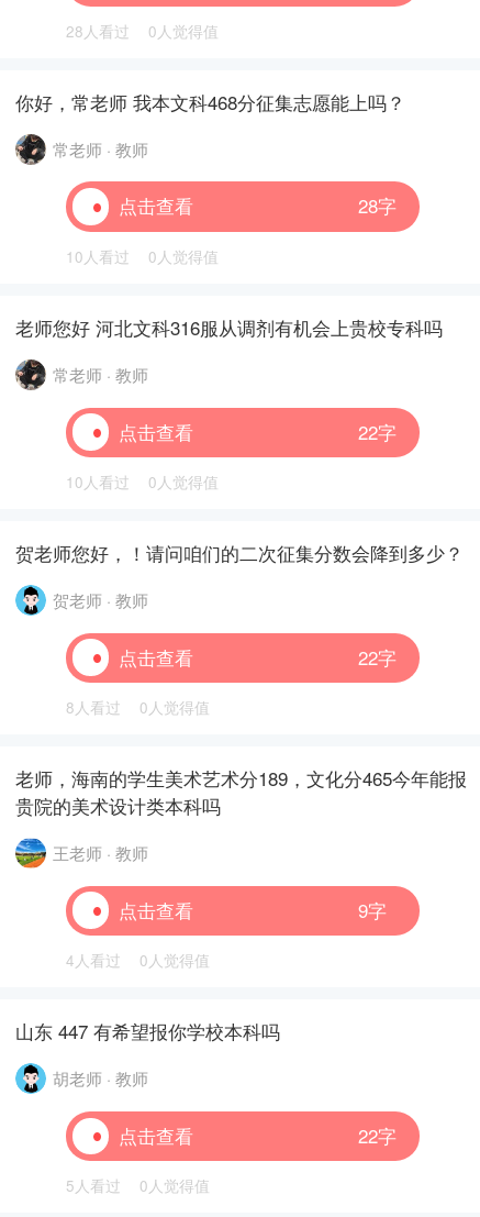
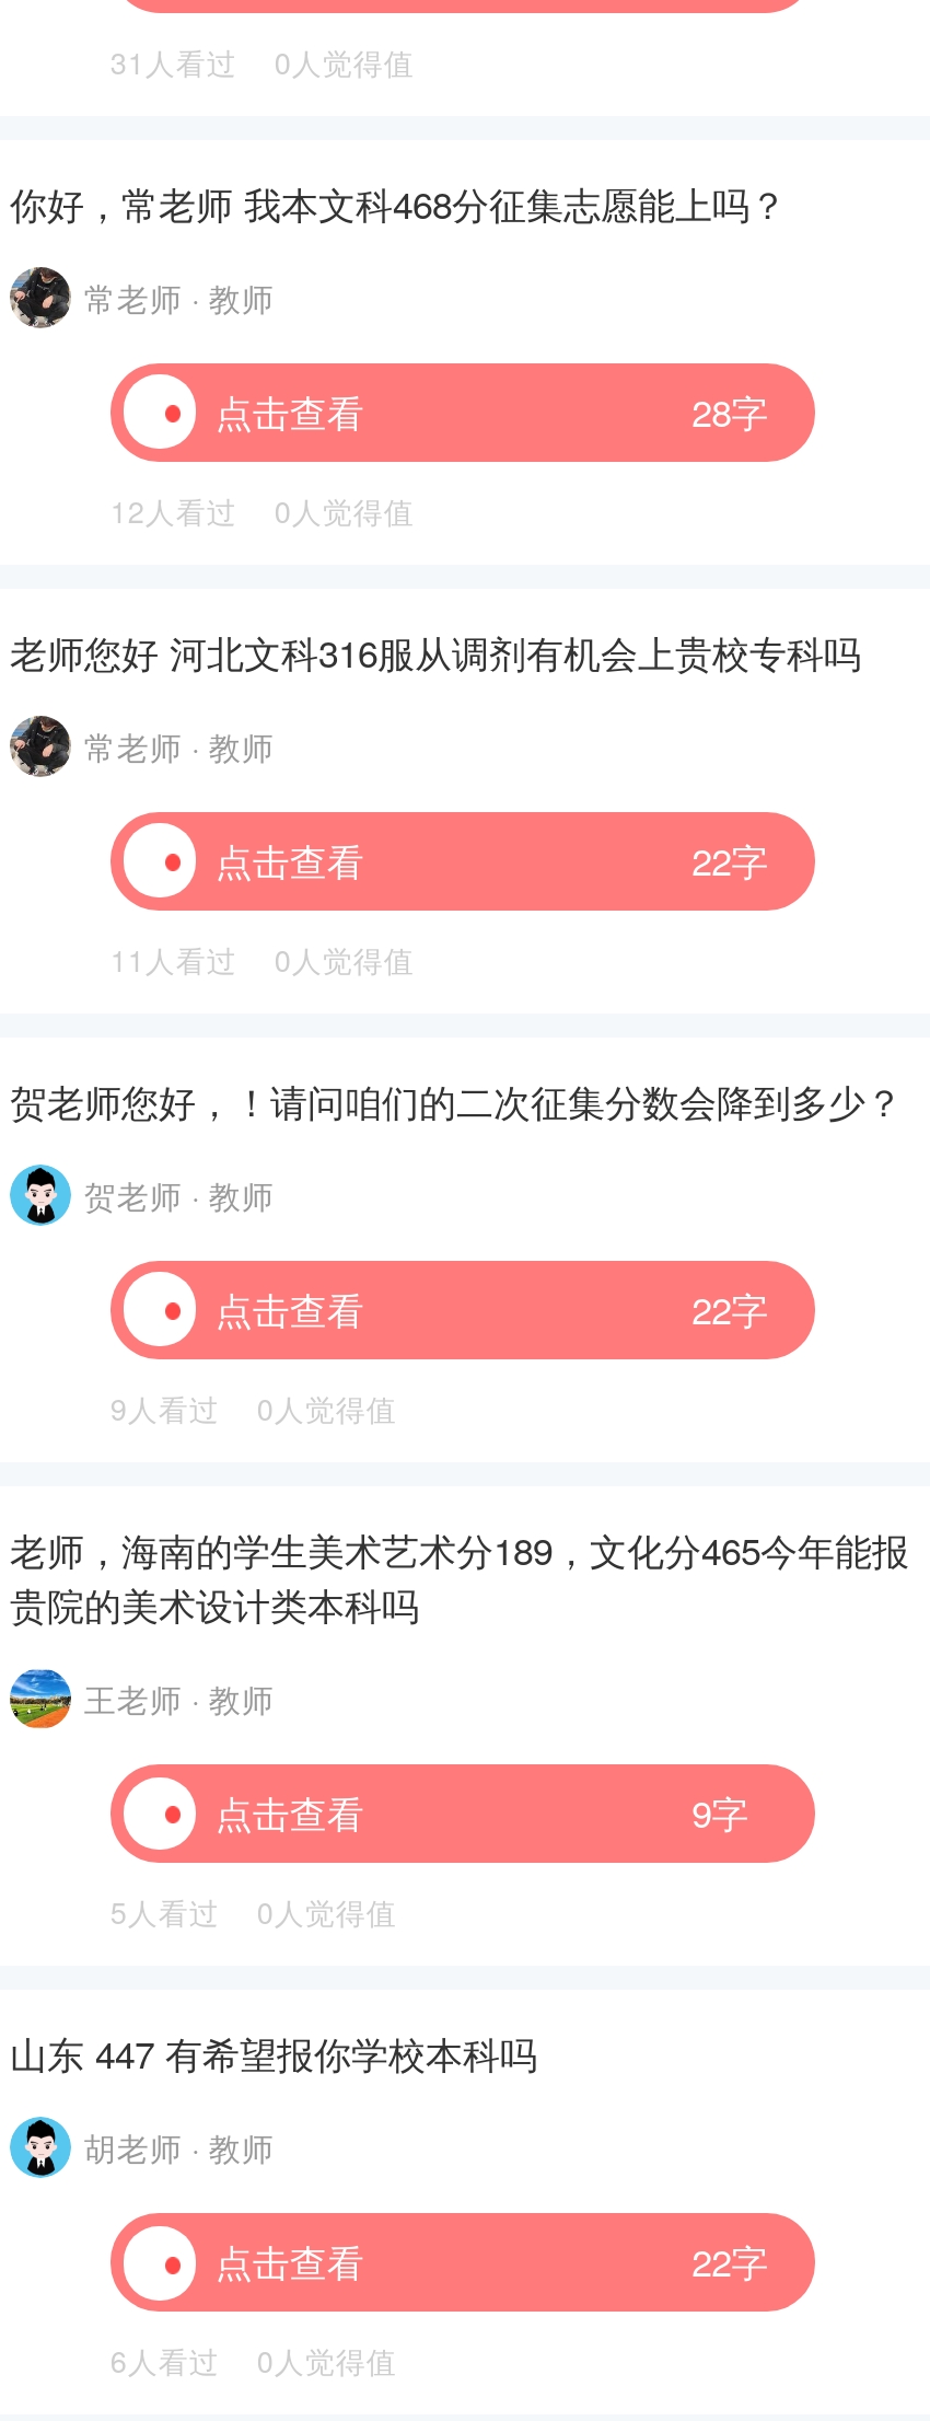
[66,19,218,41] 28人看过 0人觉得值 -> [110,39,414,83] 31人看过 0人觉得值
[66,245,218,267] 10人看过 0人觉得值 -> [110,488,414,531] 12人看过 0人觉得值
[66,470,218,492] 10人看过 0人觉得值 -> [110,937,414,980] 11人看过 0人觉得值
[66,696,210,718] 8人看过 0人觉得值 -> [110,1386,397,1429] 9人看过 0人觉得值
[66,949,210,971] 4人看过 0人觉得值 -> [110,1889,397,1933] 5人看过 0人觉得值
[66,1174,210,1196] 5人看过 0人觉得值 -> [110,2338,397,2382] 6人看过 0人觉得值

